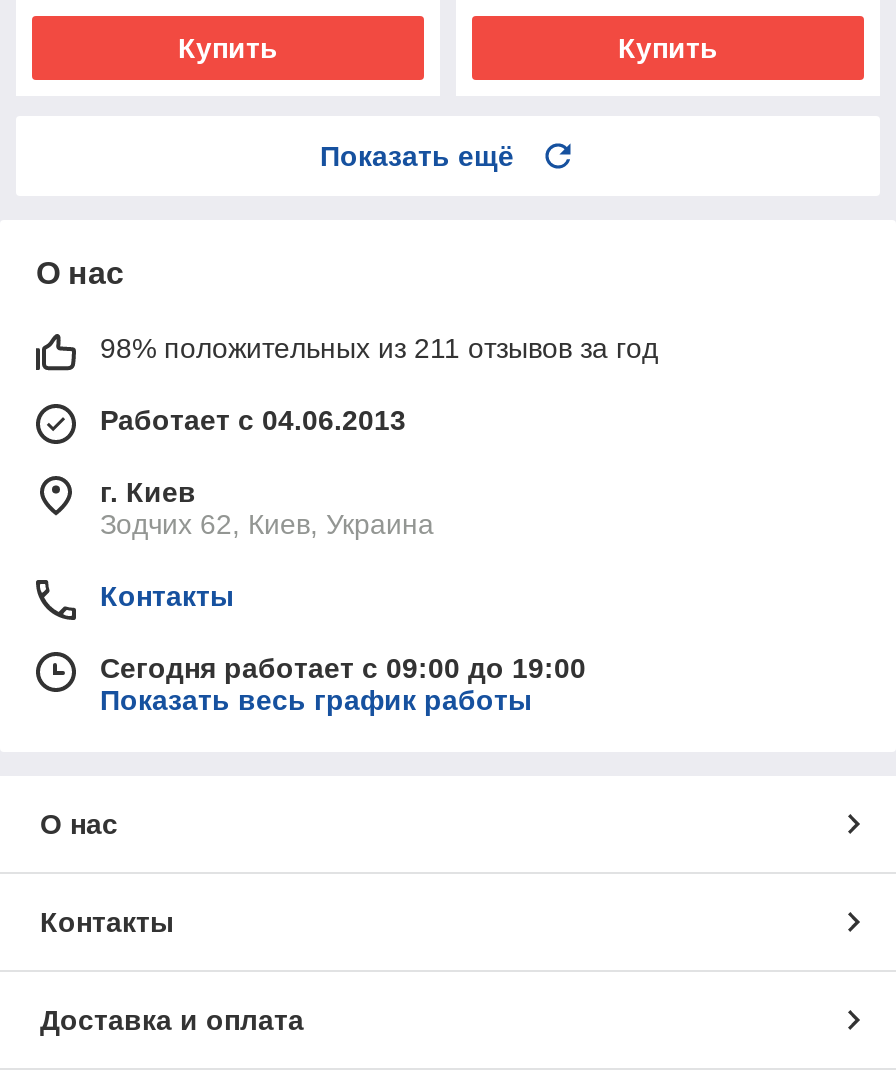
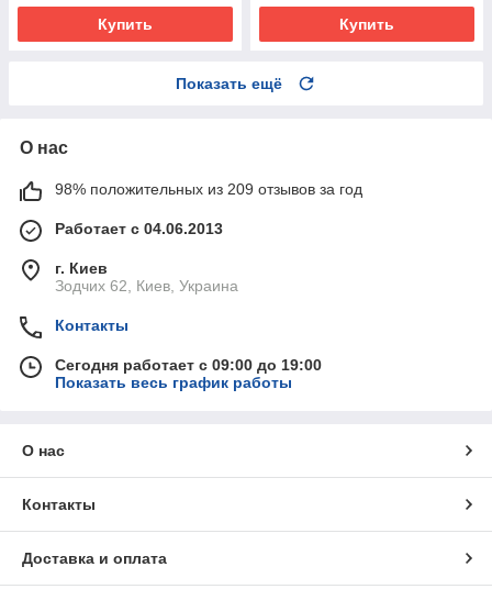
[100,332,658,364] 98% положительных из 211 отзывов за год -> [55,180,362,198] 98% положительных из 209 отзывов за год

